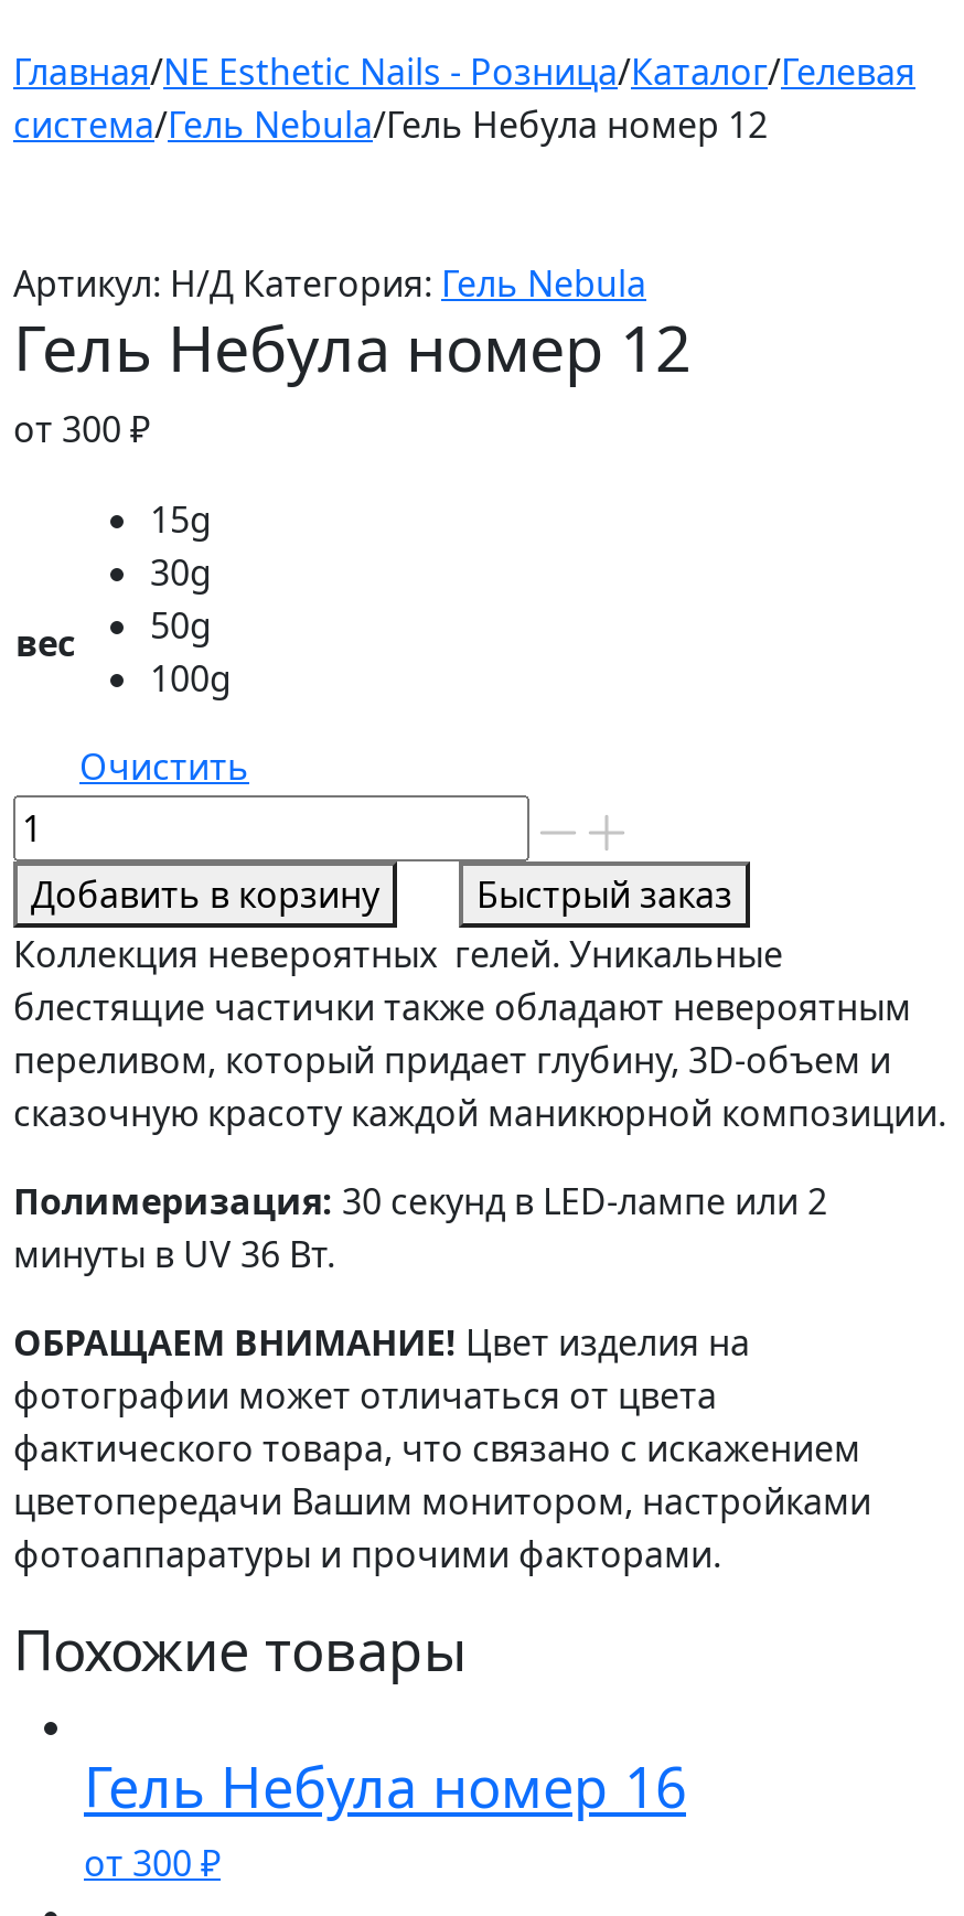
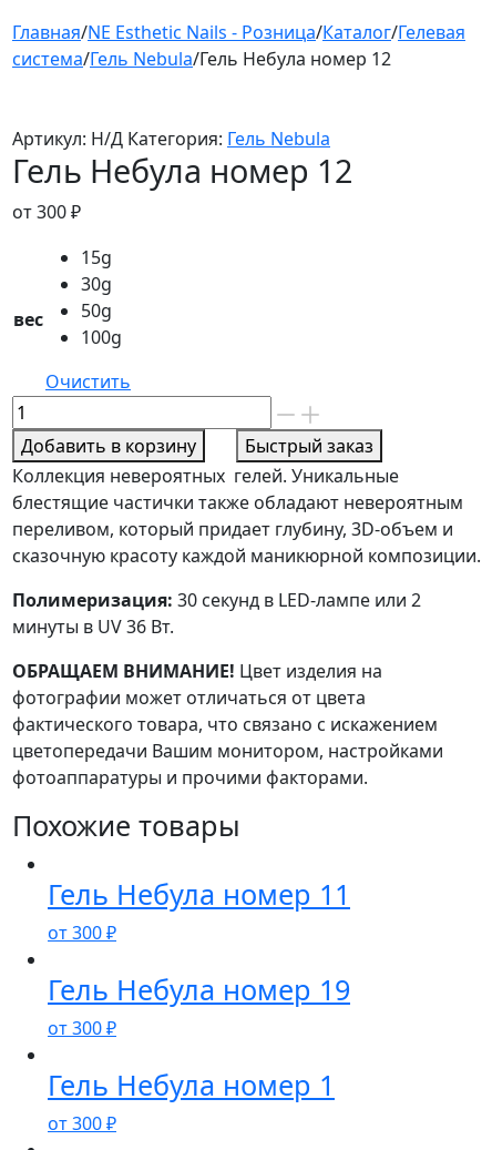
[84,1748,686,1823] Гель Небула номер 16 -> [48,875,350,1103] Гель Небула номер 11 | от 300 ₽ | Гель Небула номер 19 | от 300 ₽ | Гель Небула номер 1

